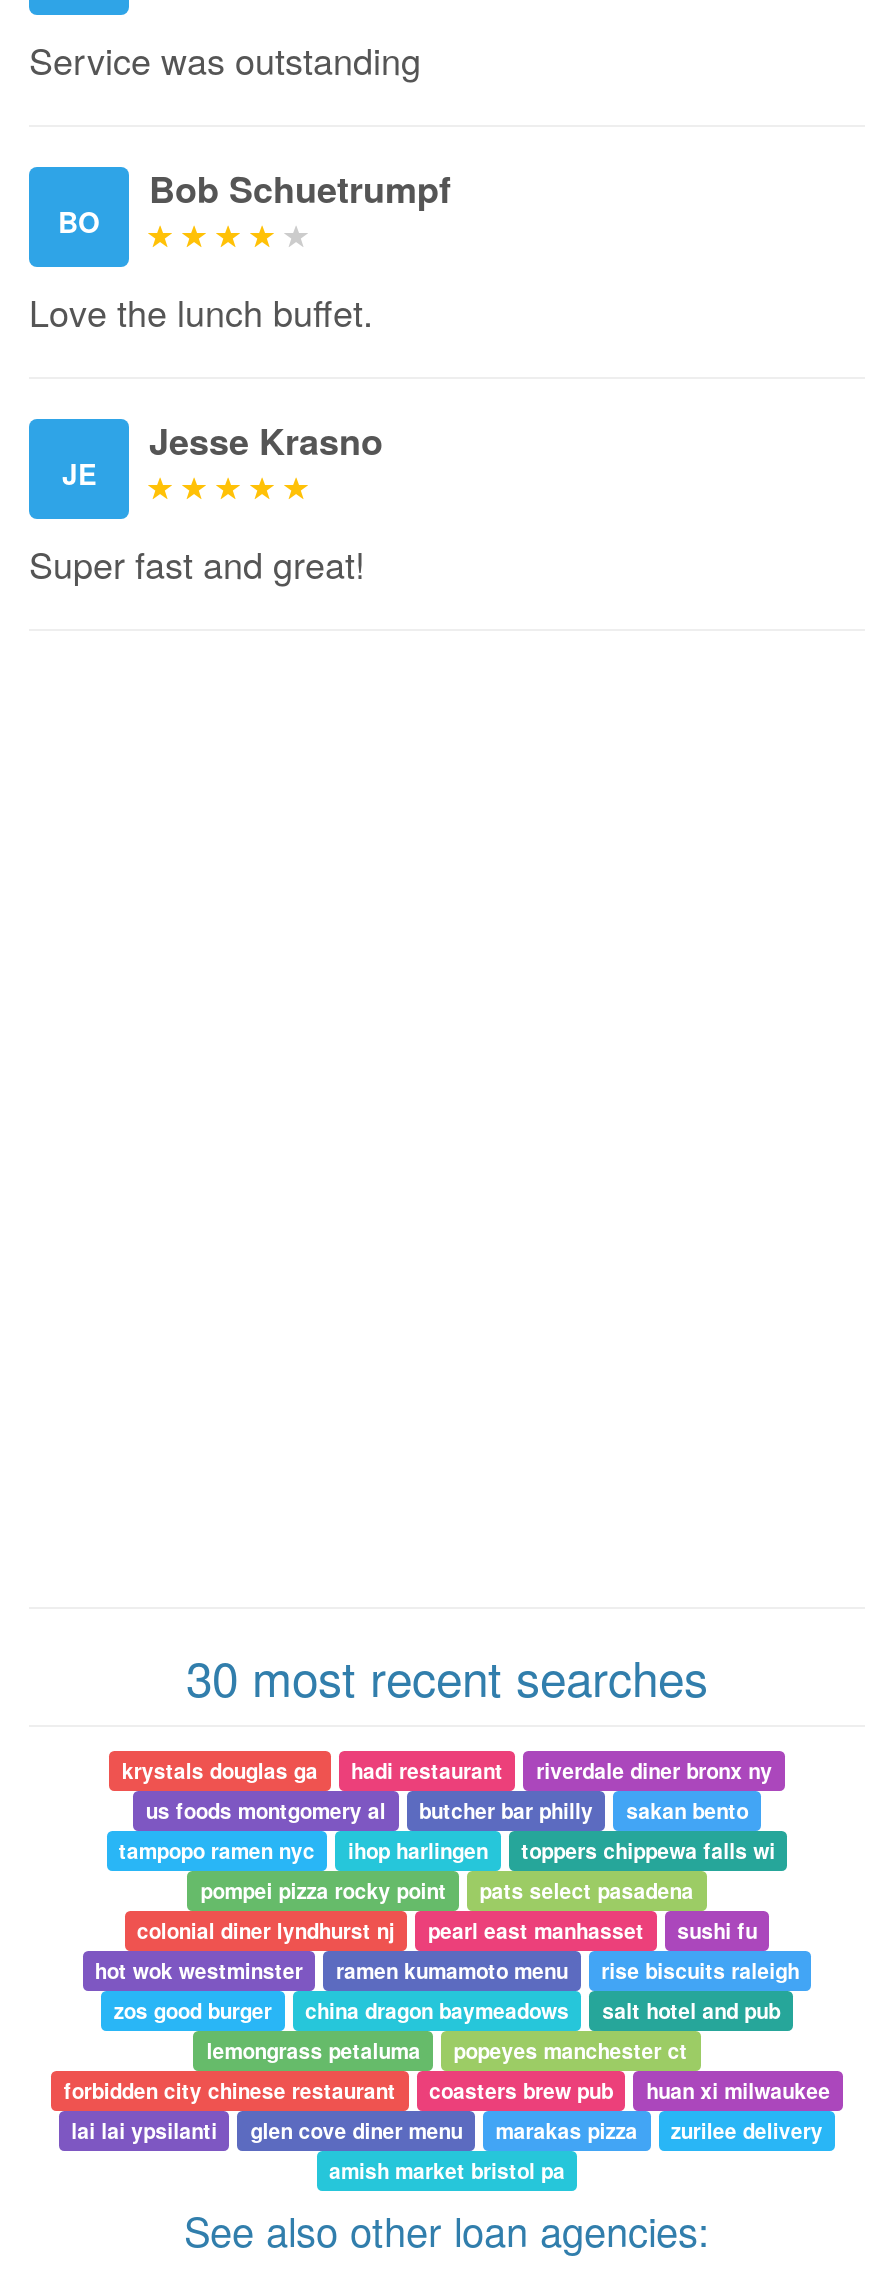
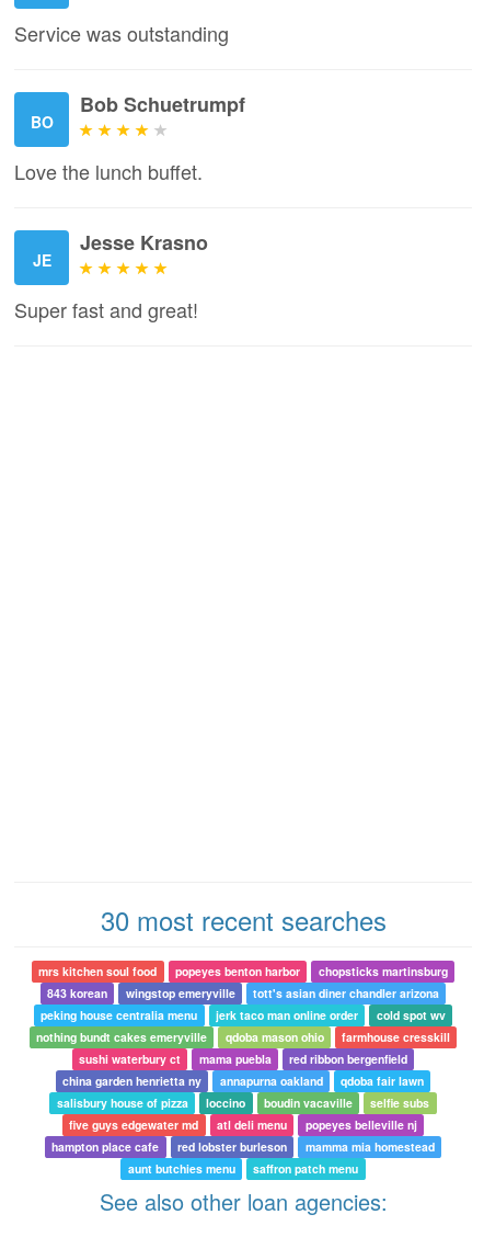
[64,1754,830,2184] krystals douglas ga | hadi restaurant | riverdale diner bronx ny | us foods montgomery al | butcher bar philly | sakan bento | tampopo ramen nyc | ihop harlingen | toppers chippewa falls wi | pompei pizza rocky point | pats select pasadena | colonial diner lyndhurst nj | pearl east manhasset | sushi fu | hot wok westminster | ramen kumamoto menu | rise biscuits raleigh | zos good burger | china dragon baymeadows | salt hotel and pub | lemongrass petaluma | popeyes manchester ct | forbidden city chinese restaurant | coasters brew pub | huan xi milwaukee | lai lai ypsilanti | glen cove diner menu | marakas pizza | zurilee delivery | amish market bristol pa -> [36,963,450,1176] mrs kitchen soul food | popeyes benton harbor | chopsticks martinsburg | 843 korean | wingstop emeryville | tott's asian diner chandler arizona | peking house centralia menu | jerk taco man online order | cold spot wv | nothing bundt cakes emeryville | qdoba mason ohio | farmhouse cresskill | sushi waterbury ct | mama puebla | red ribbon bergenfield | china garden henrietta ny | annapurna oakland | qdoba fair lawn | salisbury house of pizza | loccino | boudin vacaville | selfie subs | five guys edgewater md | atl deli menu | popeyes belleville nj | hampton place cafe | red lobster burleson | mamma mia homestead | aunt butchies menu | saffron patch menu

